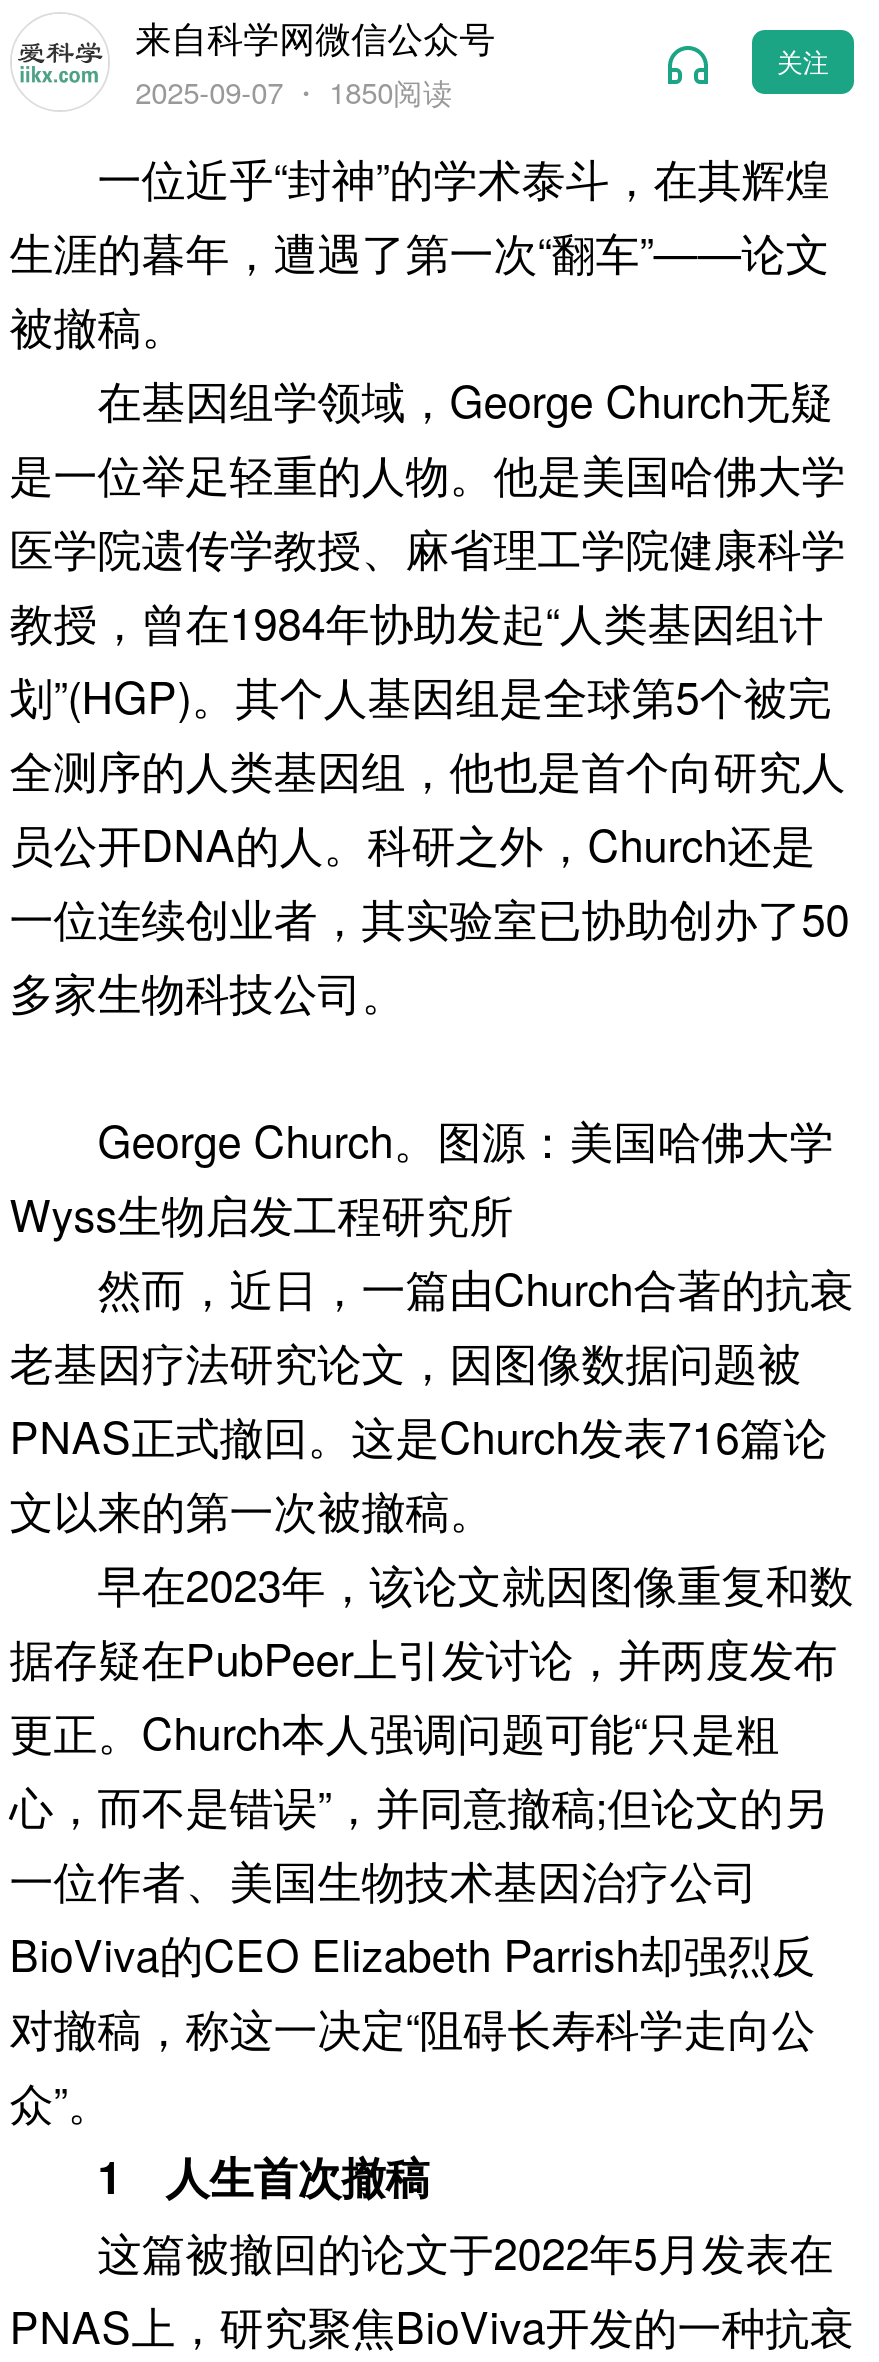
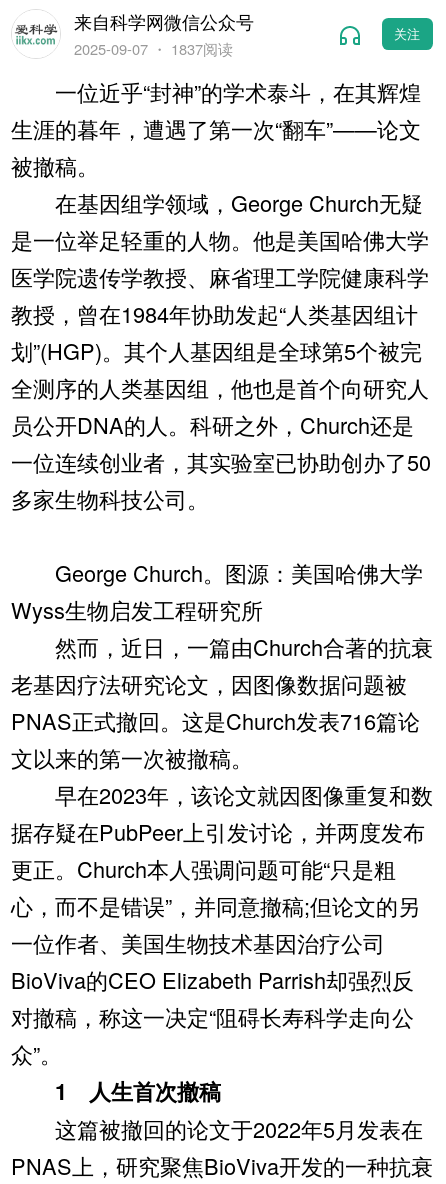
[135,70,453,112] 2025-09-07・1850阅读 -> [74,38,233,59] 2025-09-07・1837阅读

